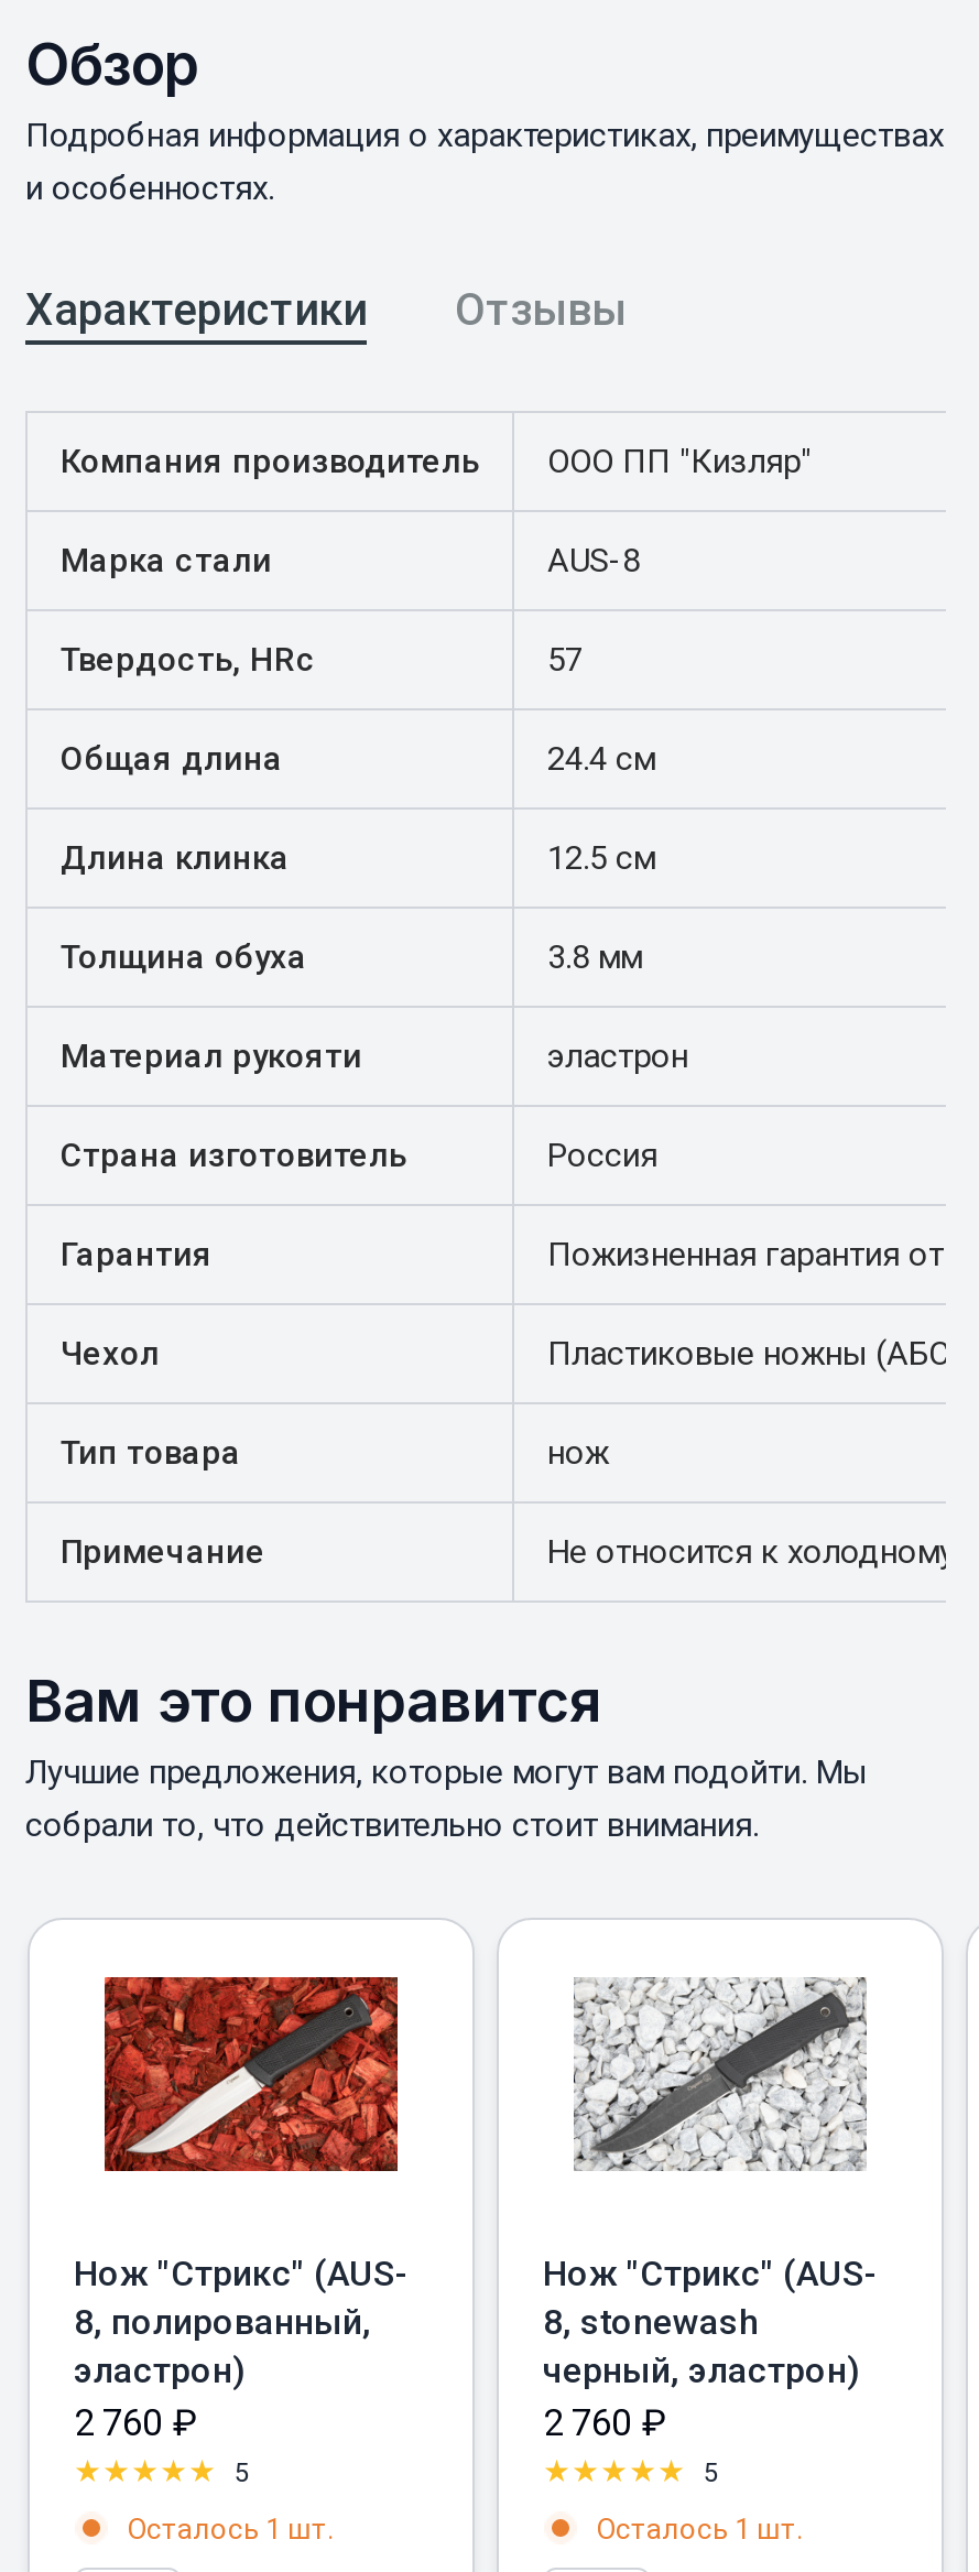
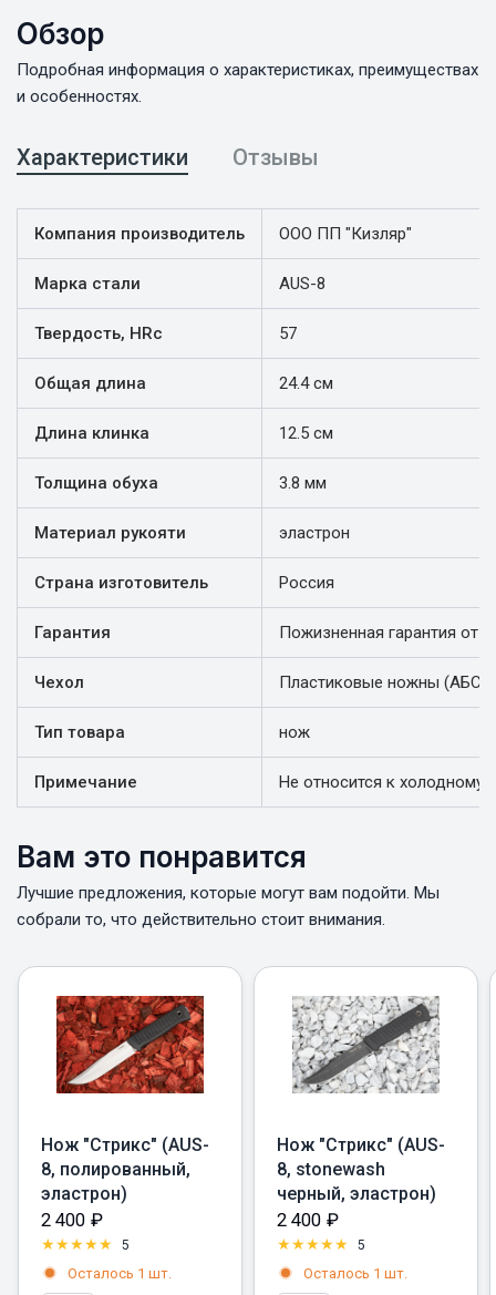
[74,2403,197,2445] 2 760 ₽ -> [41,1210,103,1231] 2 400 ₽
[543,2403,666,2445] 2 760 ₽ -> [277,1210,339,1231] 2 400 ₽

